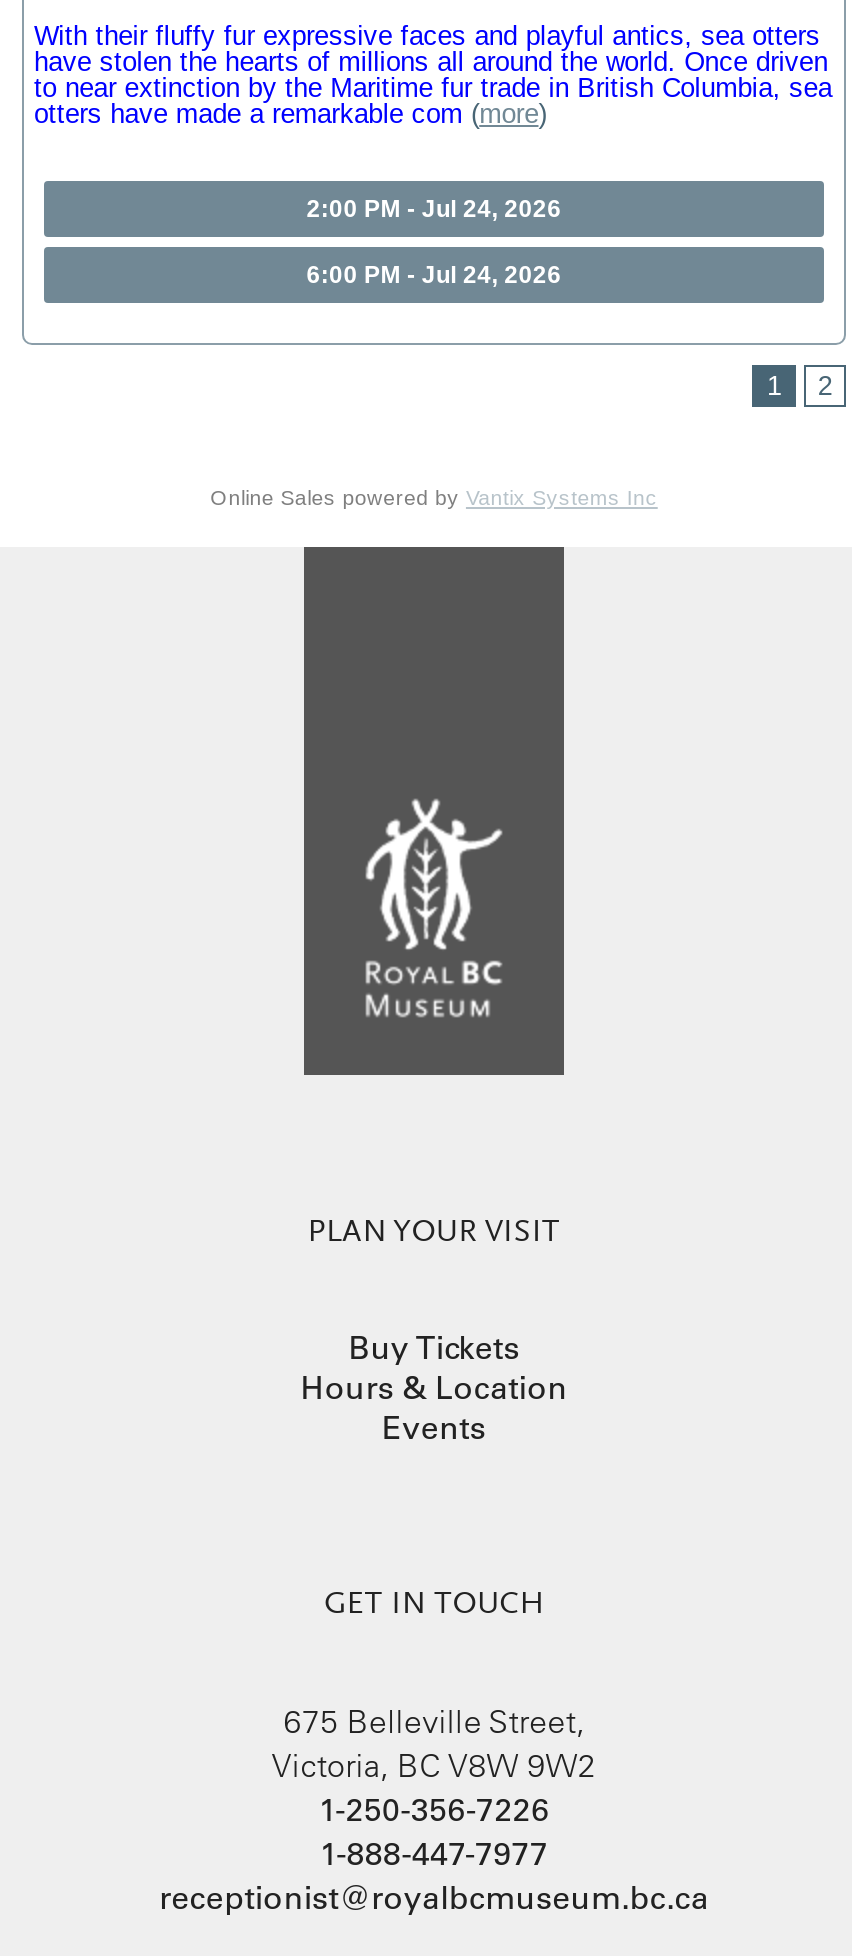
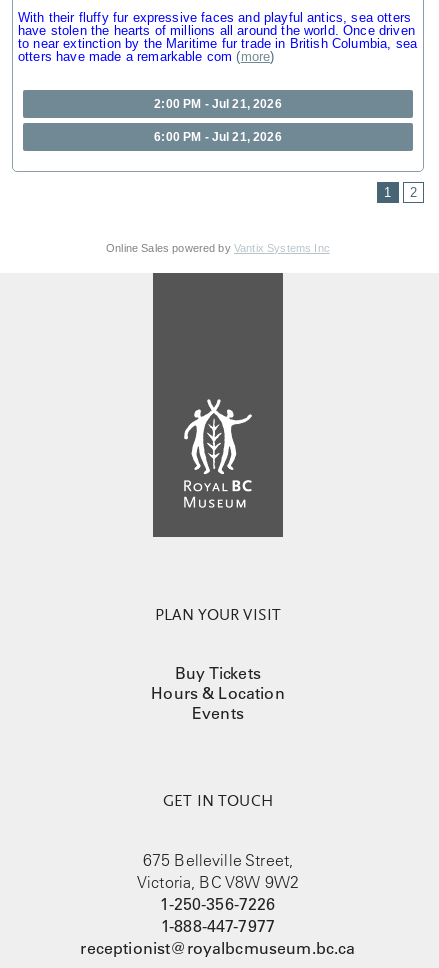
[306,194,562,222] 2:00 PM - Jul 24, 2026 -> [154,97,282,111] 2:00 PM - Jul 21, 2026
[306,260,562,288] 6:00 PM - Jul 24, 2026 -> [154,130,282,144] 6:00 PM - Jul 21, 2026

